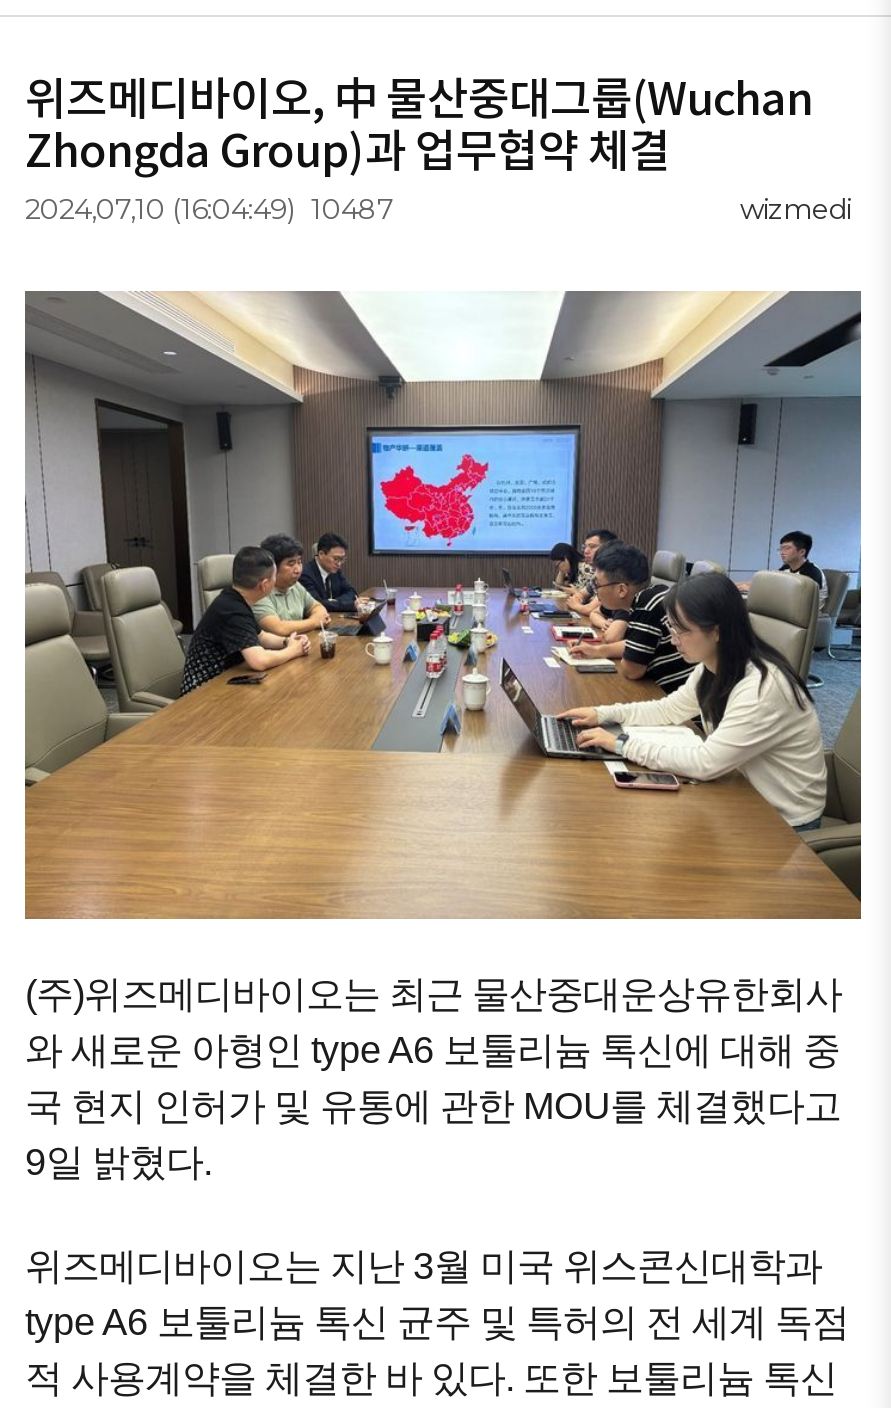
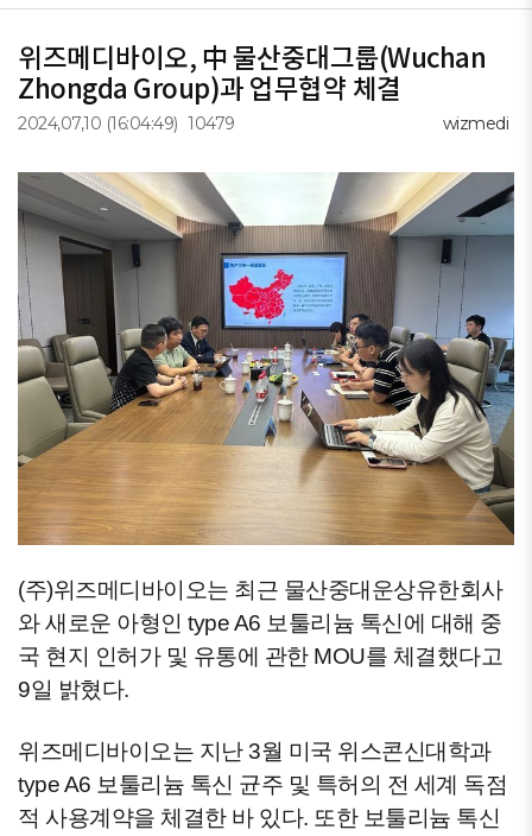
[25,191,394,227] 2024,07,10 (16:04:49) 10487 -> [18,113,235,134] 2024,07,10 (16:04:49) 10479

